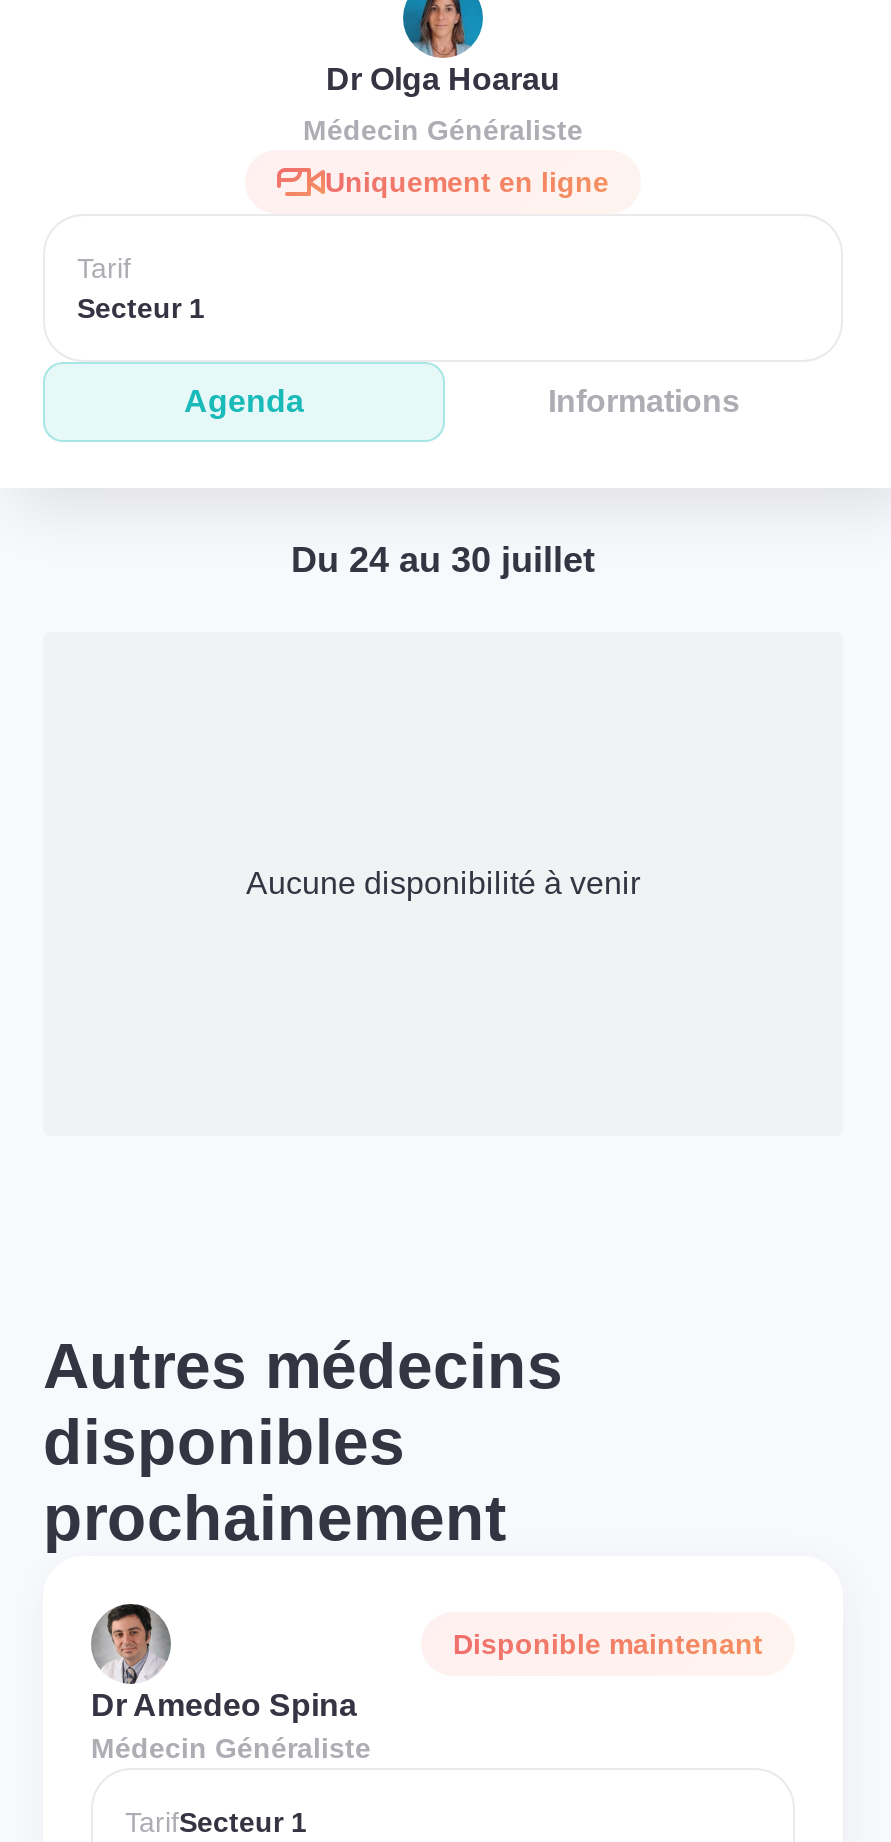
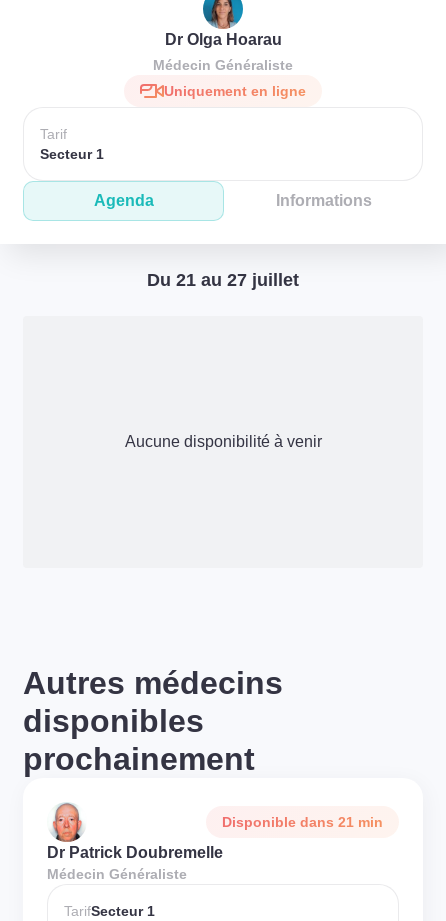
[291,540,595,580] Du 24 au 30 juillet -> [147,270,299,290] Du 21 au 27 juillet
[89,1602,357,1722] [image] | Dr Amedeo Spina -> [47,802,223,861] [image] | Dr Patrick Doubremelle
[453,1628,763,1660] Disponible maintenant -> [222,814,383,830] Disponible dans 21 min

